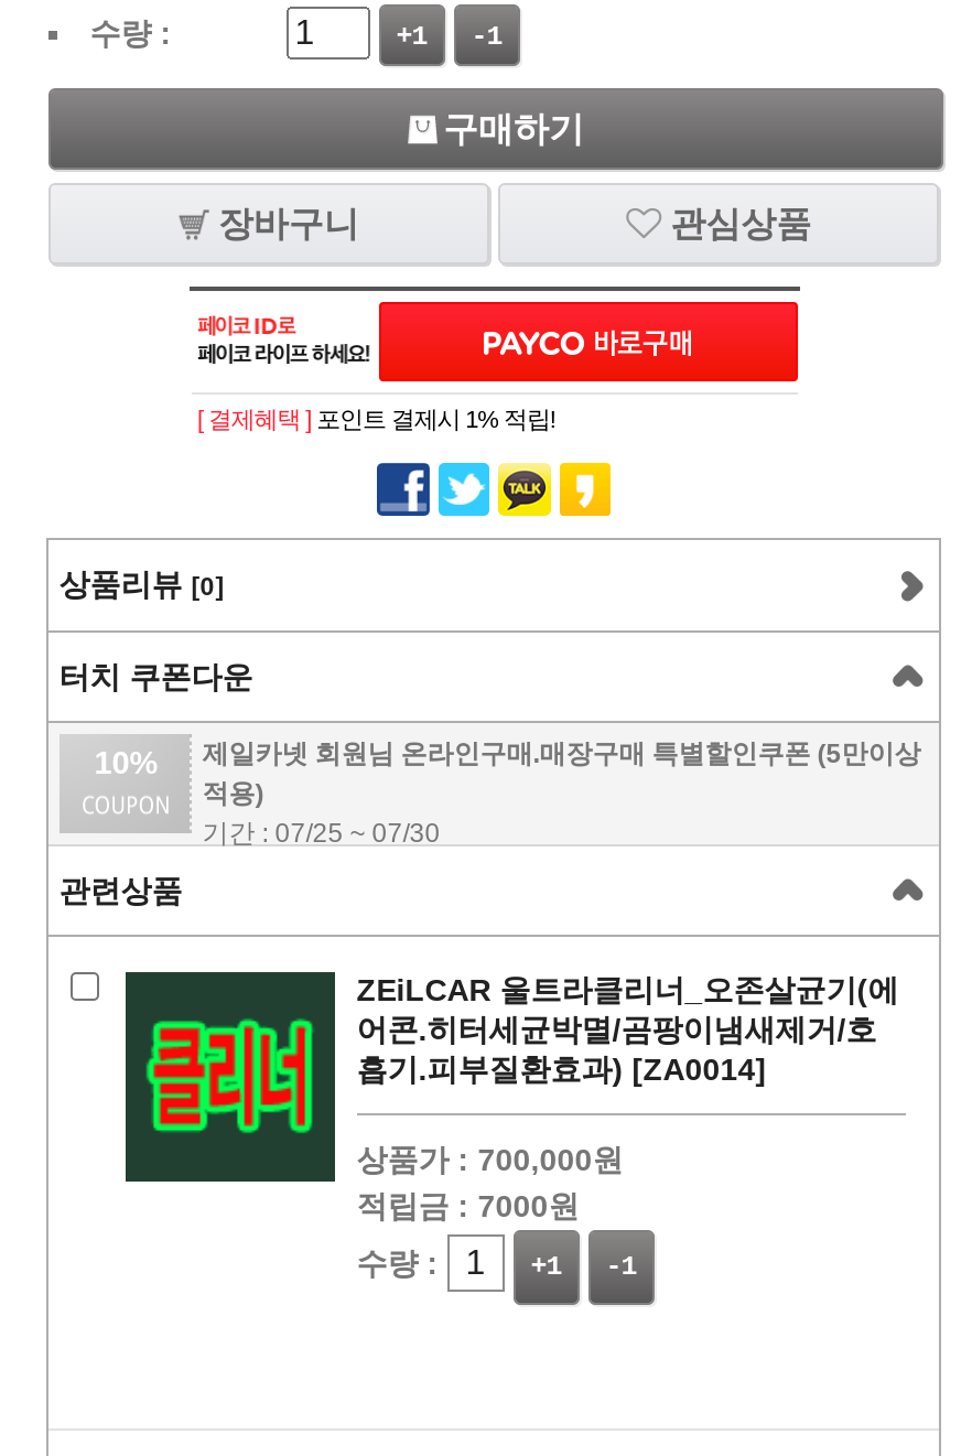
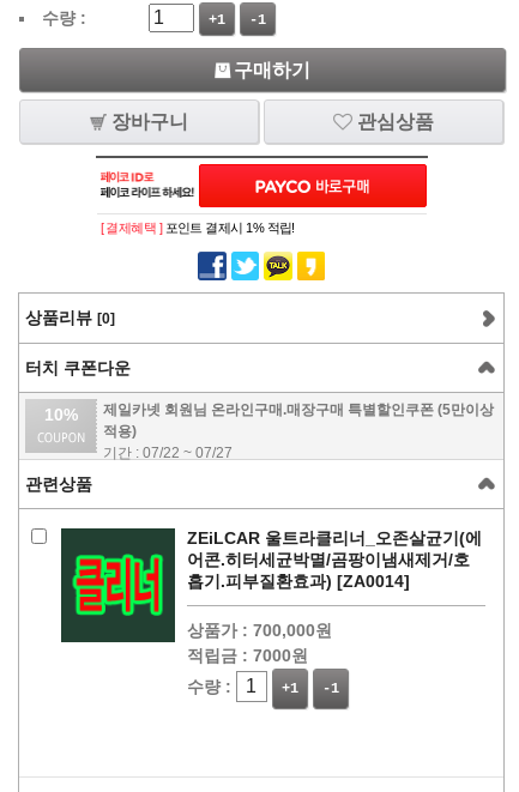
[202,817,440,848] 기간 : 07/25 ~ 07/30 -> [103,444,232,461] 기간 : 07/22 ~ 07/27

